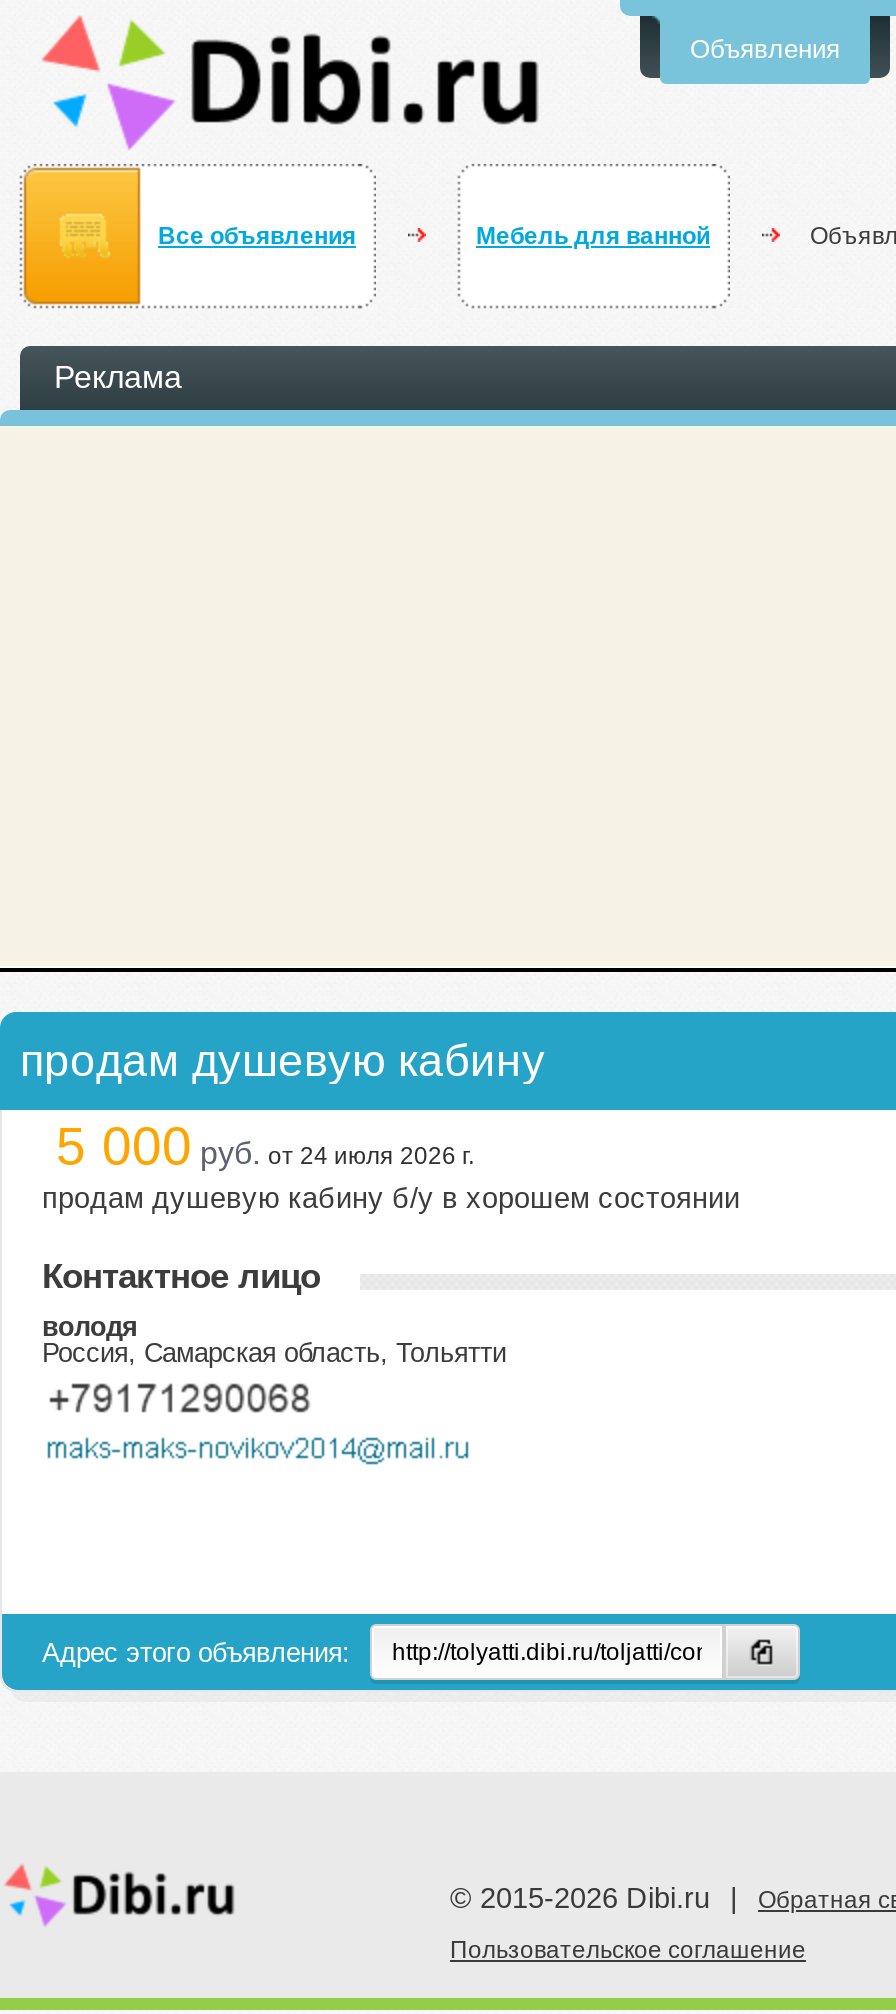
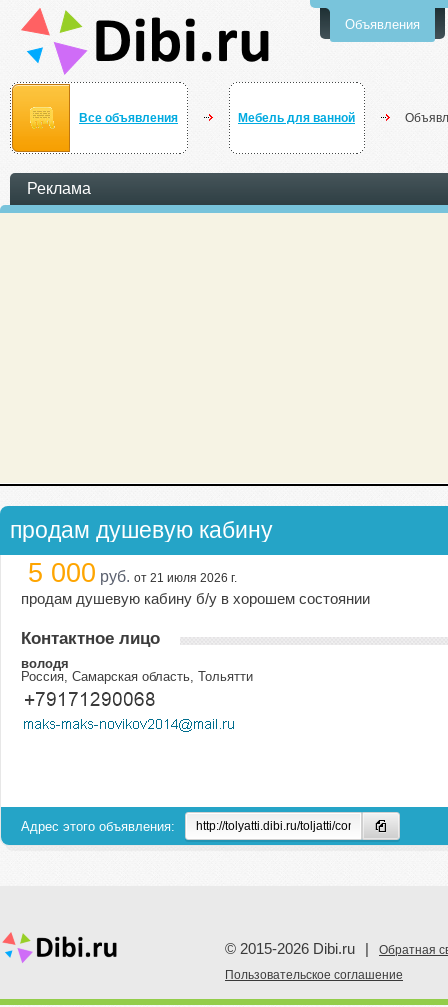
[56,1116,474,1176] 5 000 руб. от 24 июля 2026 г. -> [28,558,237,588] 5 000 руб. от 21 июля 2026 г.

